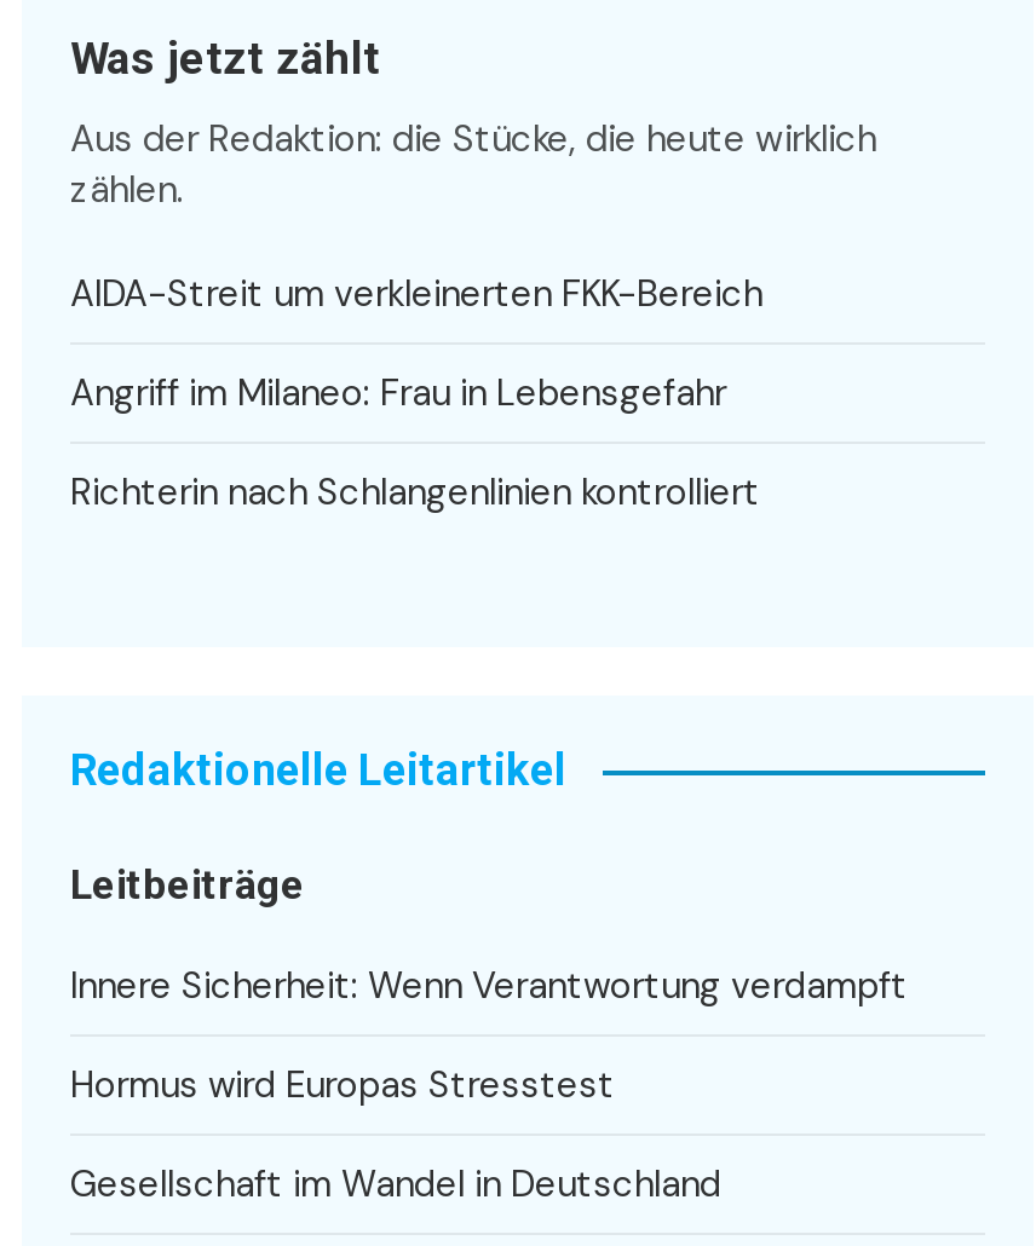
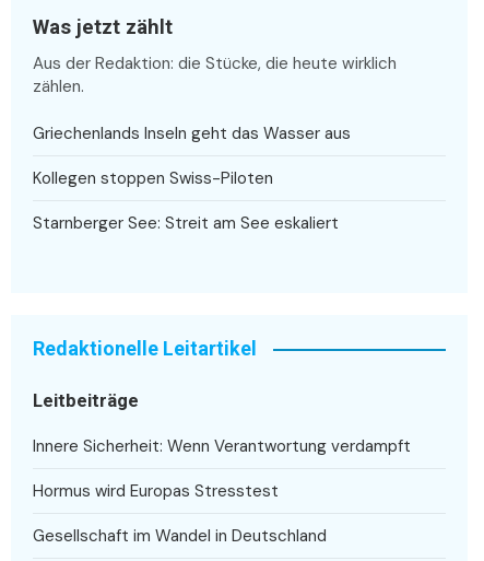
[70,271,762,319] AIDA-Streit um verkleinerten FKK-Bereich -> [33,123,351,145] Griechenlands Inseln geht das Wasser aus
[70,370,726,418] Angriff im Milaneo: Frau in Lebensgefahr -> [33,168,273,190] Kollegen stoppen Swiss-Piloten
[70,469,760,518] Richterin nach Schlangenlinien kontrolliert -> [33,213,339,234] Starnberger See: Streit am See eskaliert

